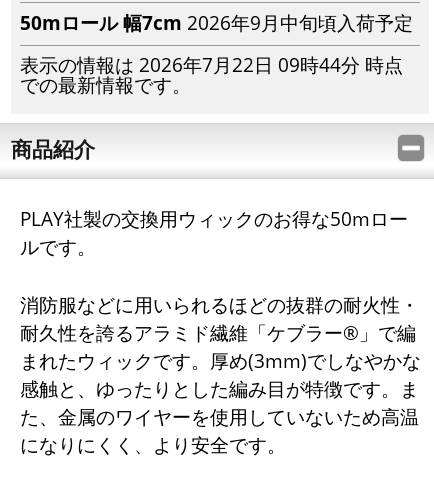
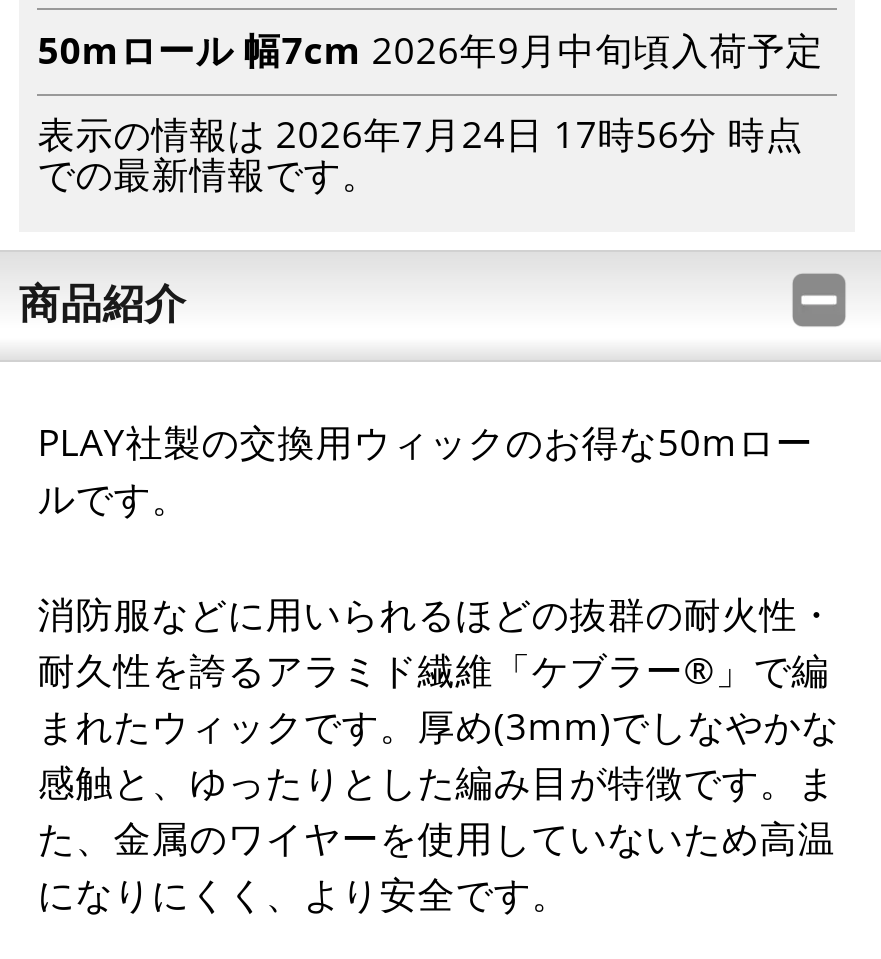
[20,52,403,77] 表示の情報は 2026年7月22日 09時44分 時点 -> [37,108,803,158] 表示の情報は 2026年7月24日 17時56分 時点

